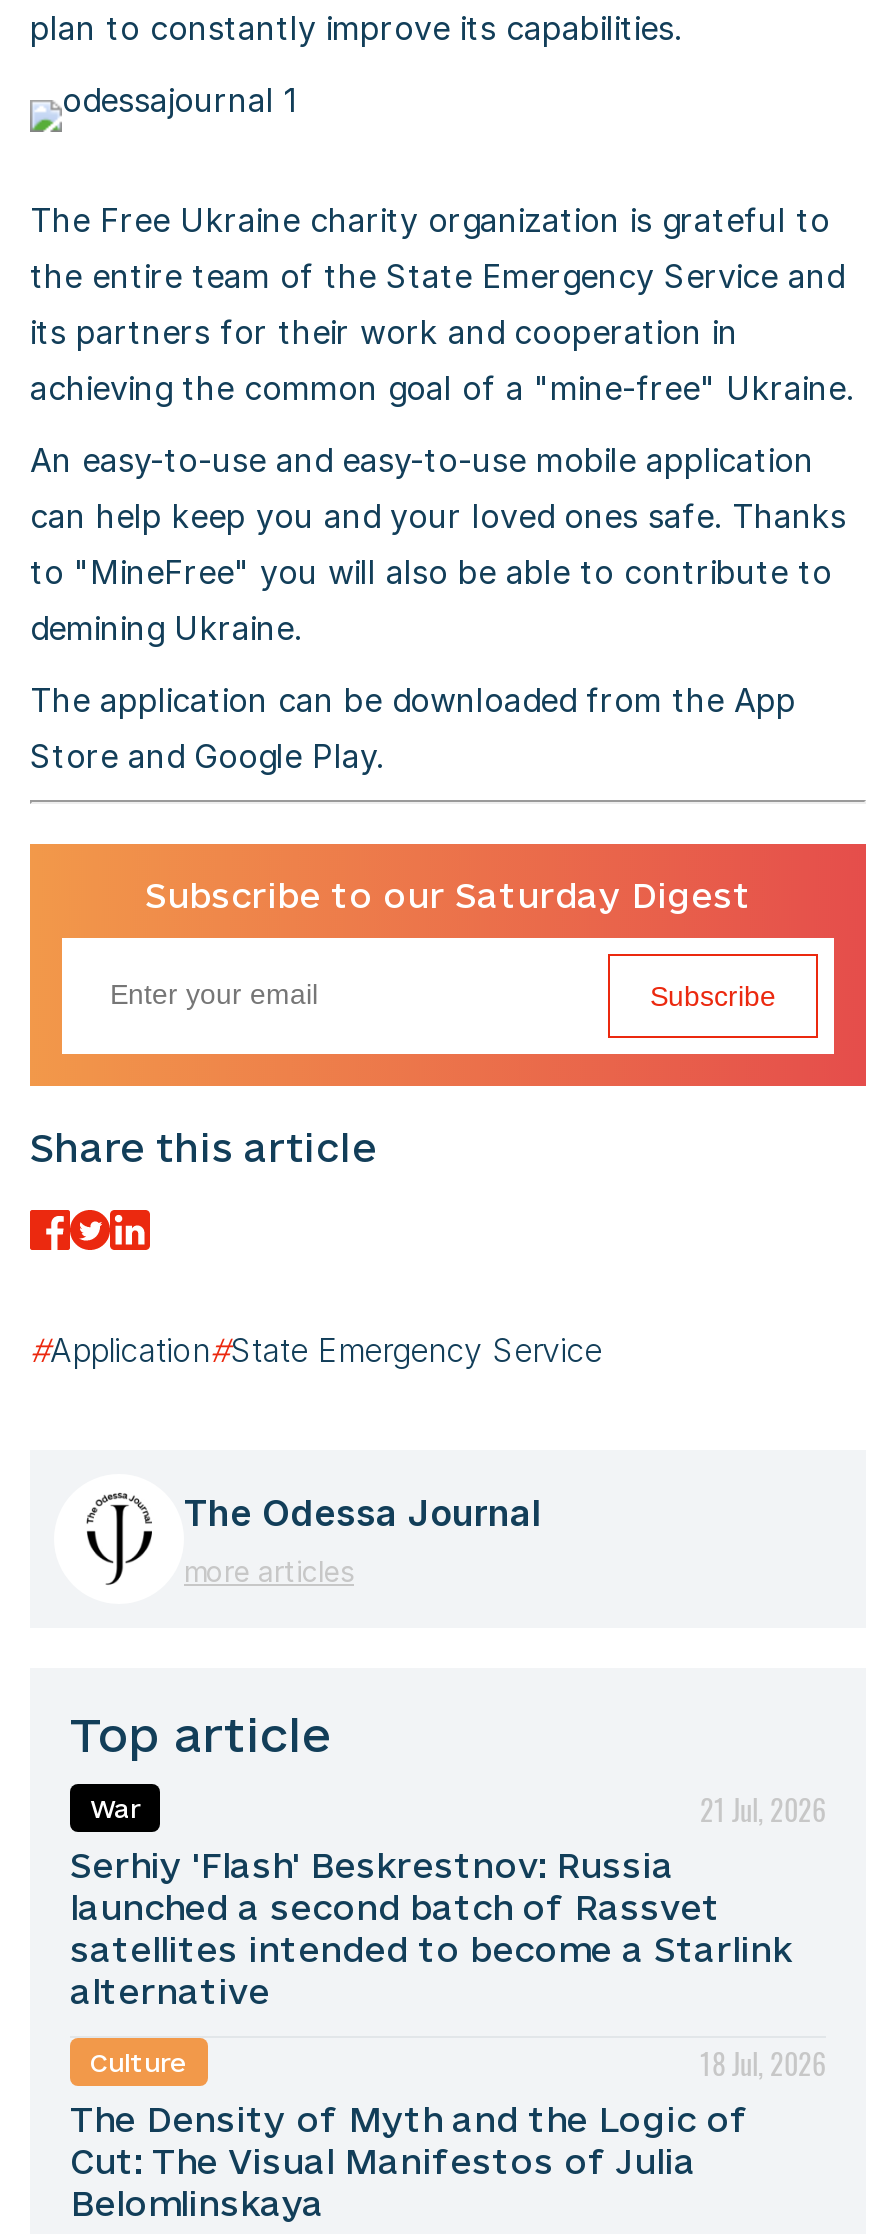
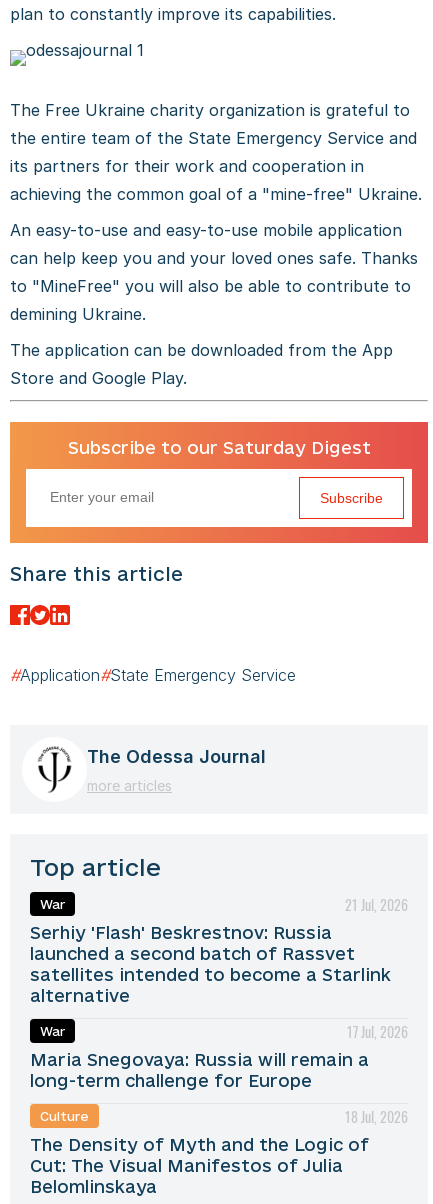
none -> [30,1021,408,1090] War | 17 Jul, 2026 | Maria Snegovaya: Russia will remain a | long-term challenge for Europe

